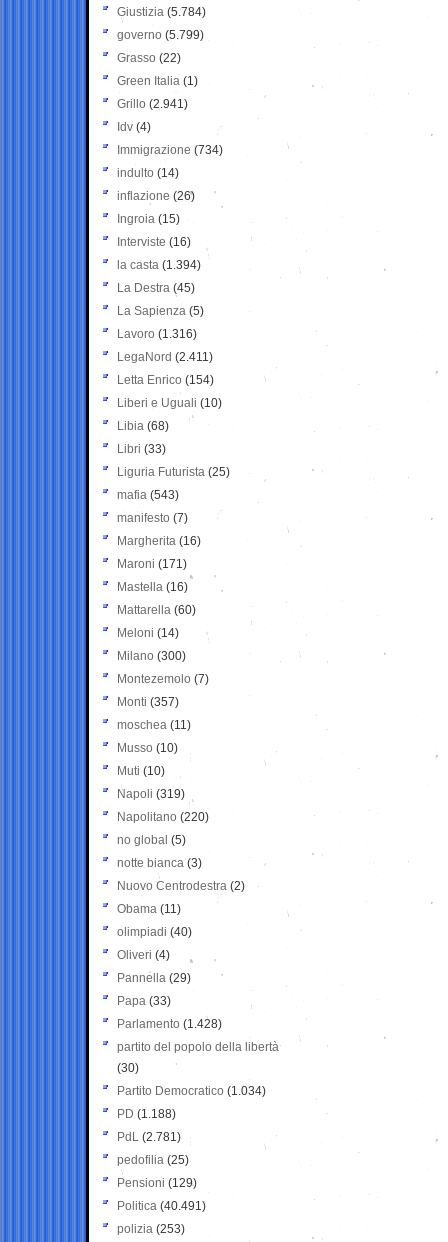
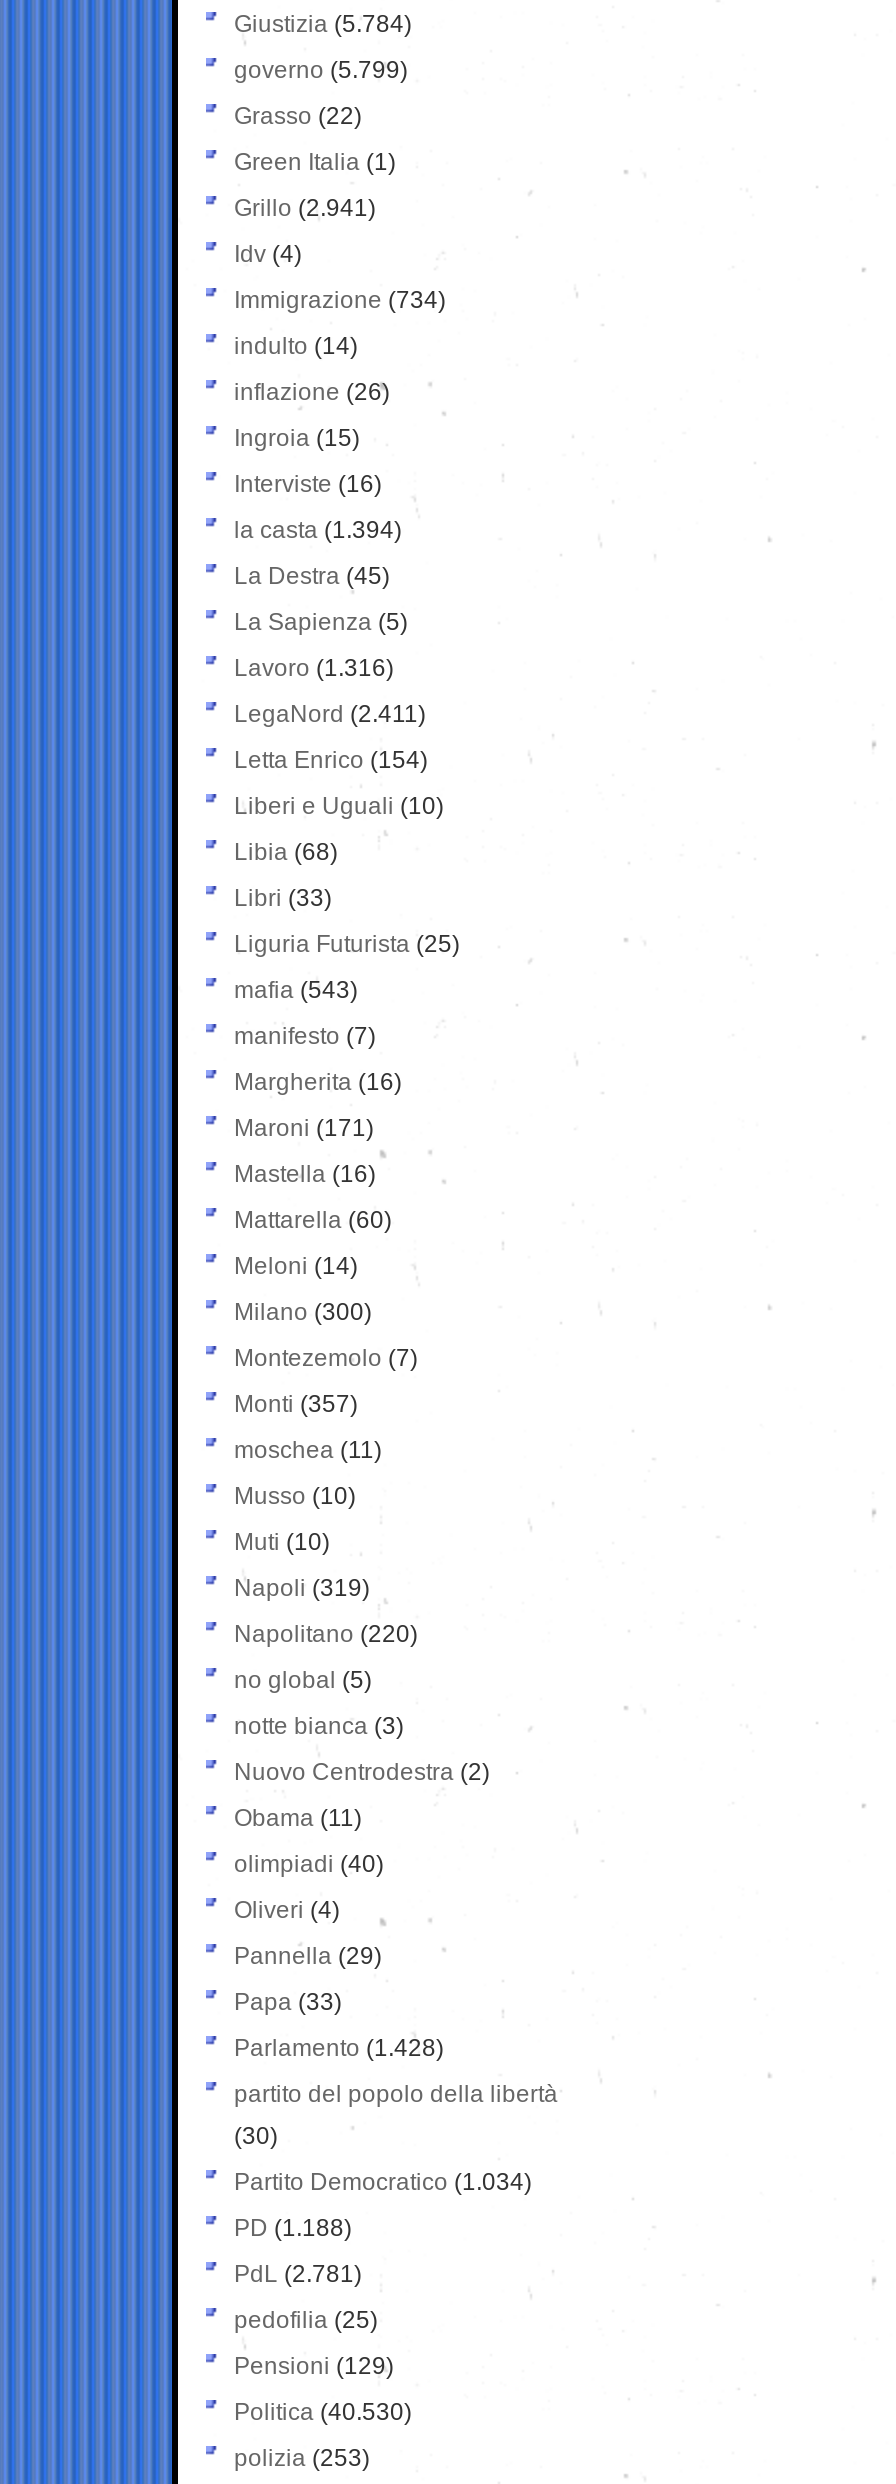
[117,1199,206,1213] Politica (40.491) -> [234,2398,412,2426] Politica (40.530)

